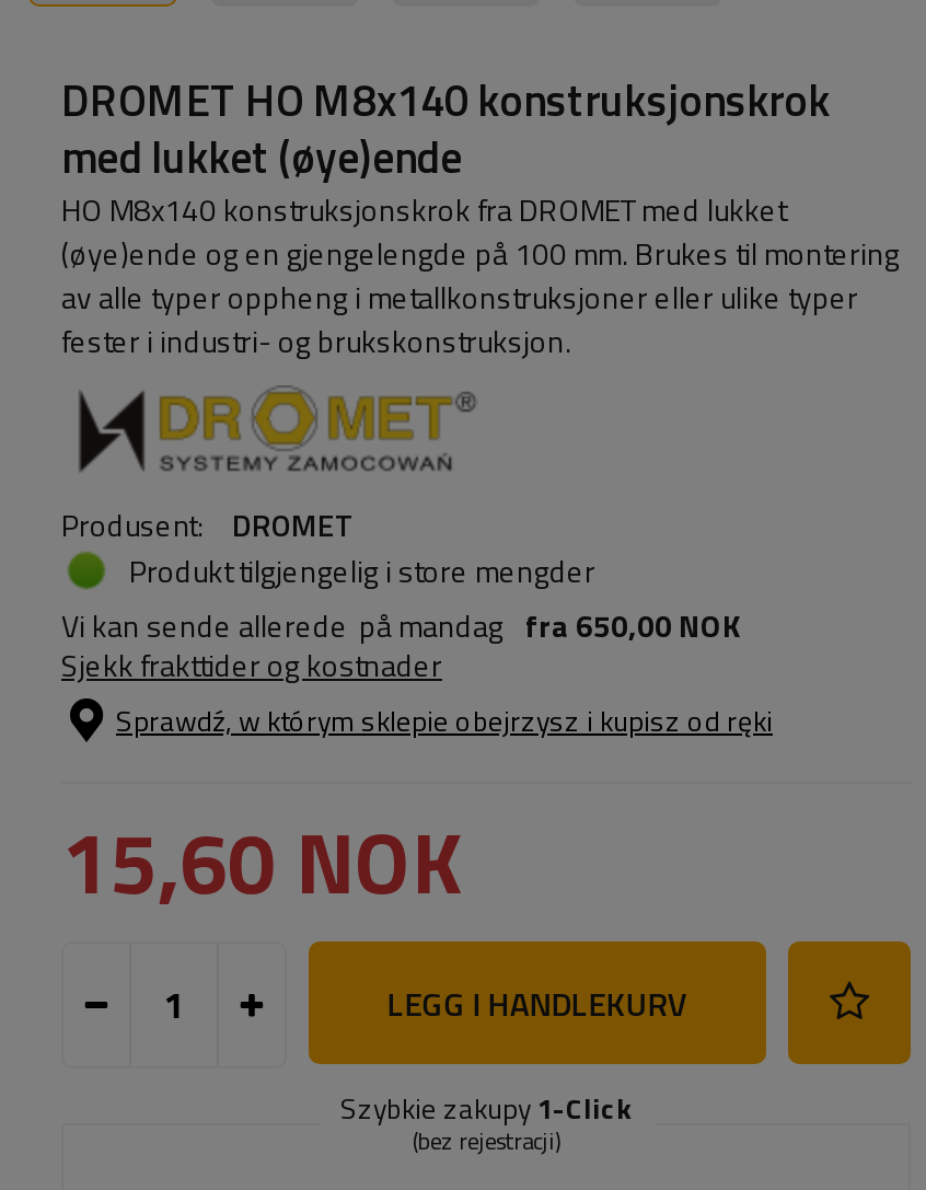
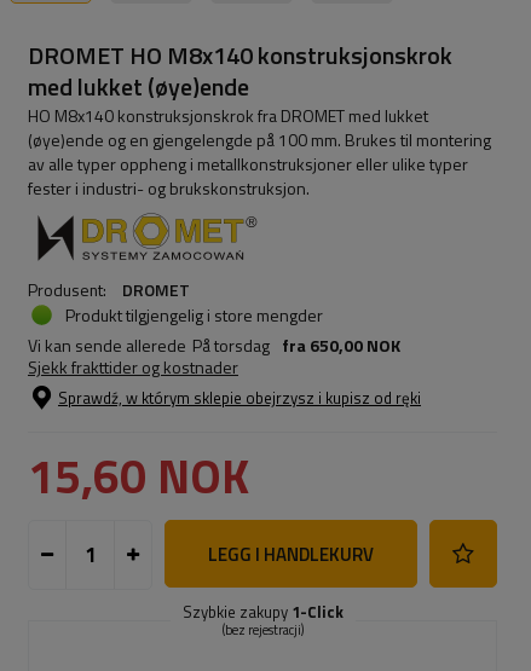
[61,603,740,649] Vi kan sende allerede på mandag fra 650,00 NOK -> [28,333,400,358] Vi kan sende allerede På torsdag fra 650,00 NOK

